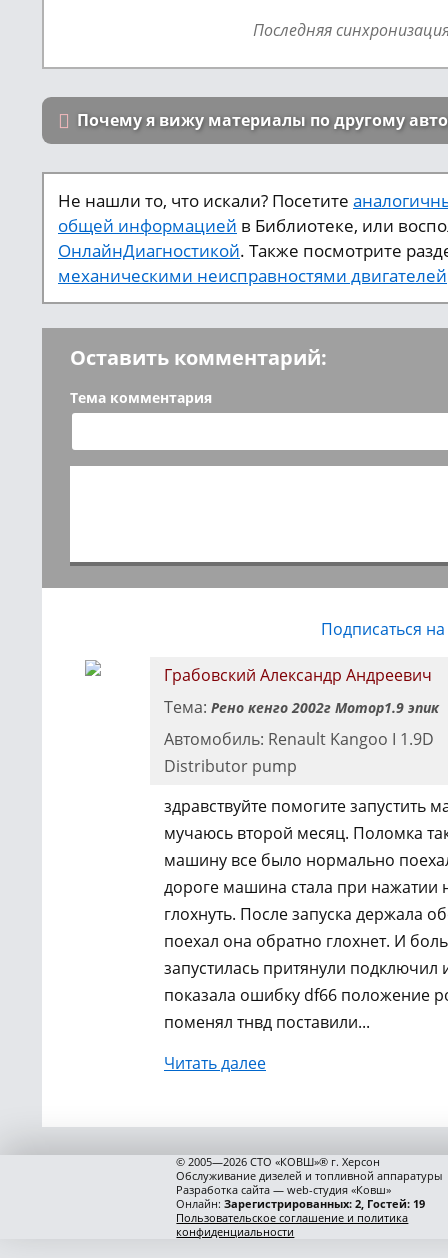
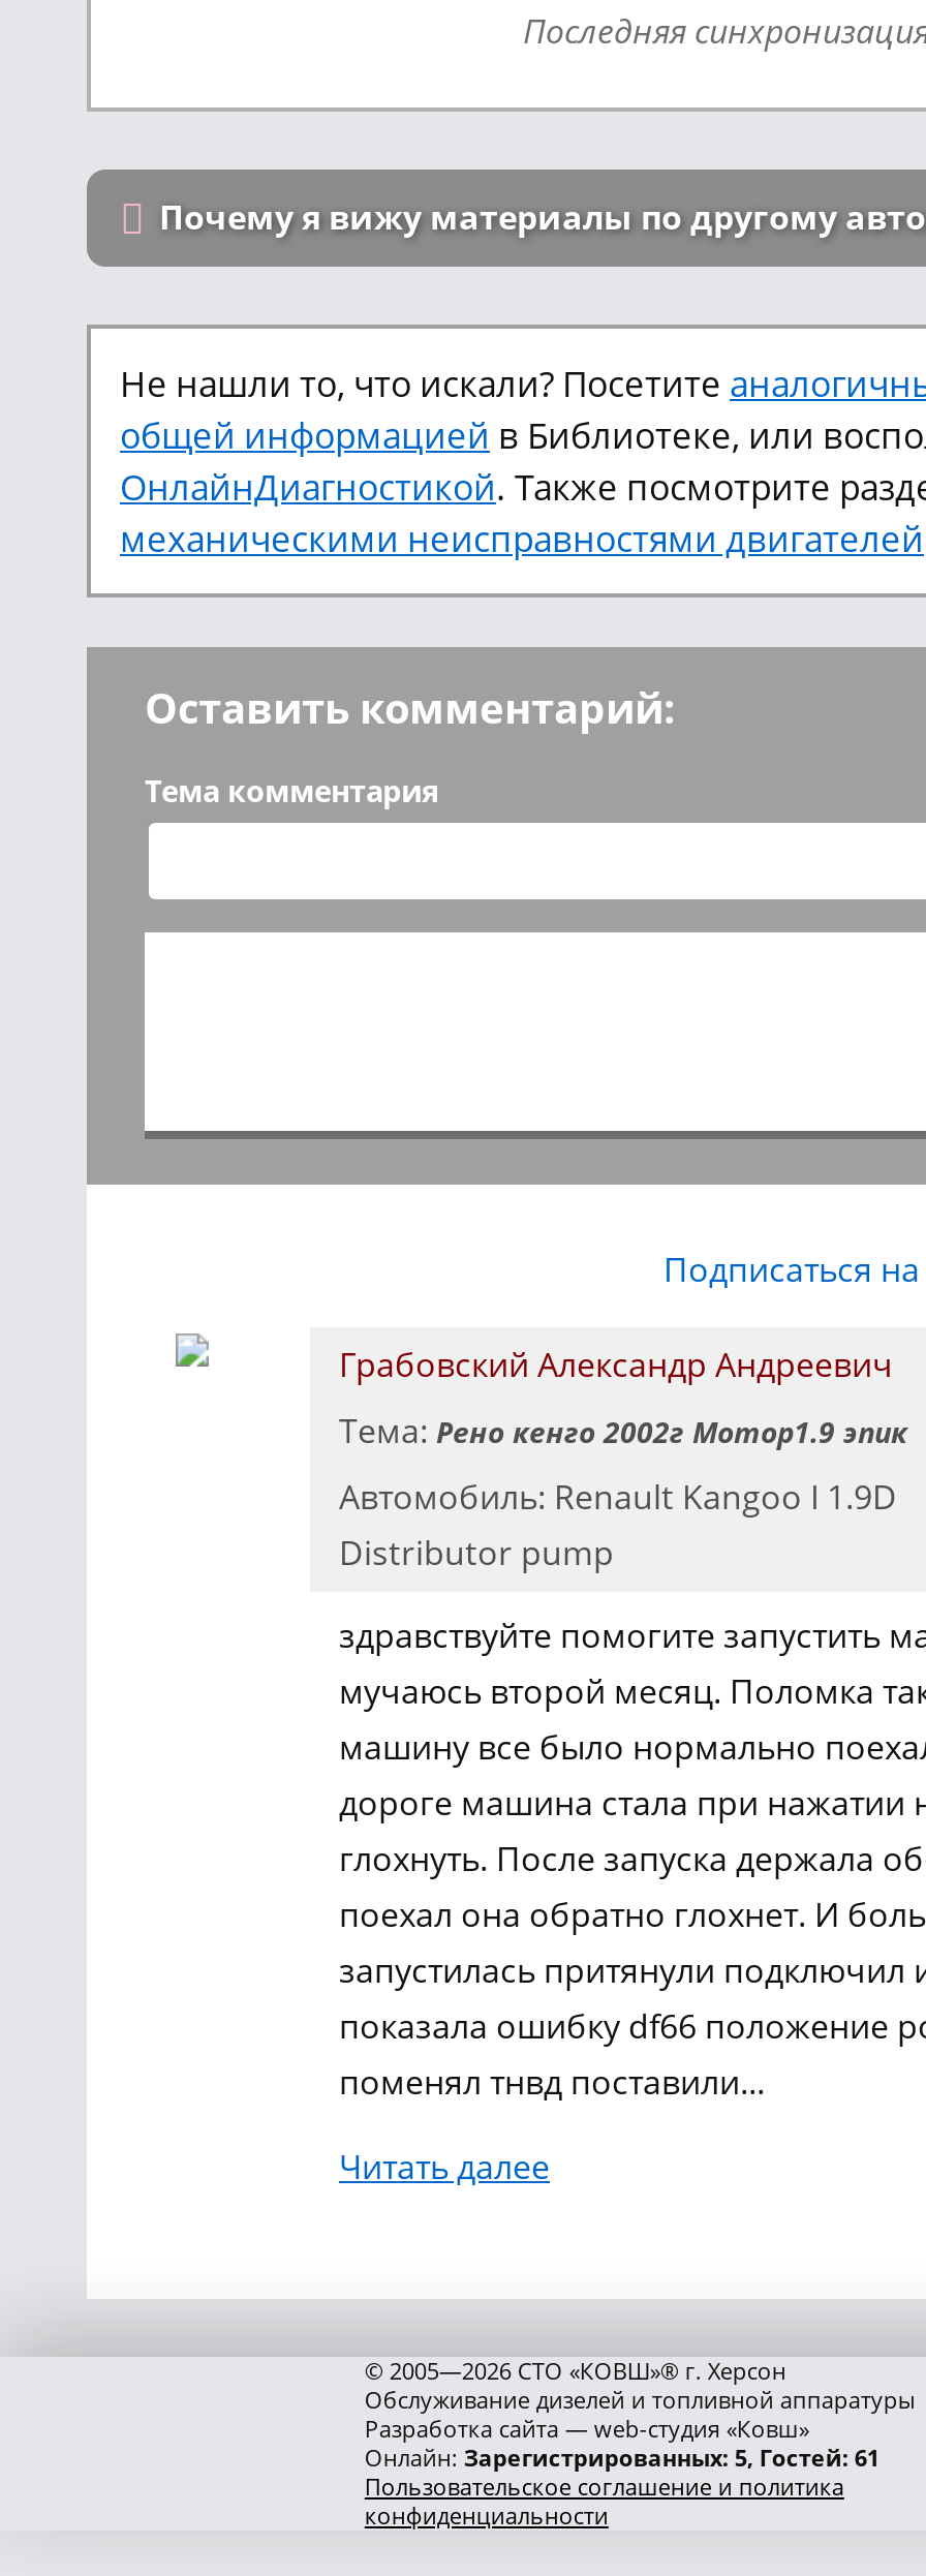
[176,1196,425,1211] Онлайн: Зарегистрированных: 2, Гостей: 19 -> [365,2442,879,2473] Онлайн: Зарегистрированных: 5, Гостей: 61

